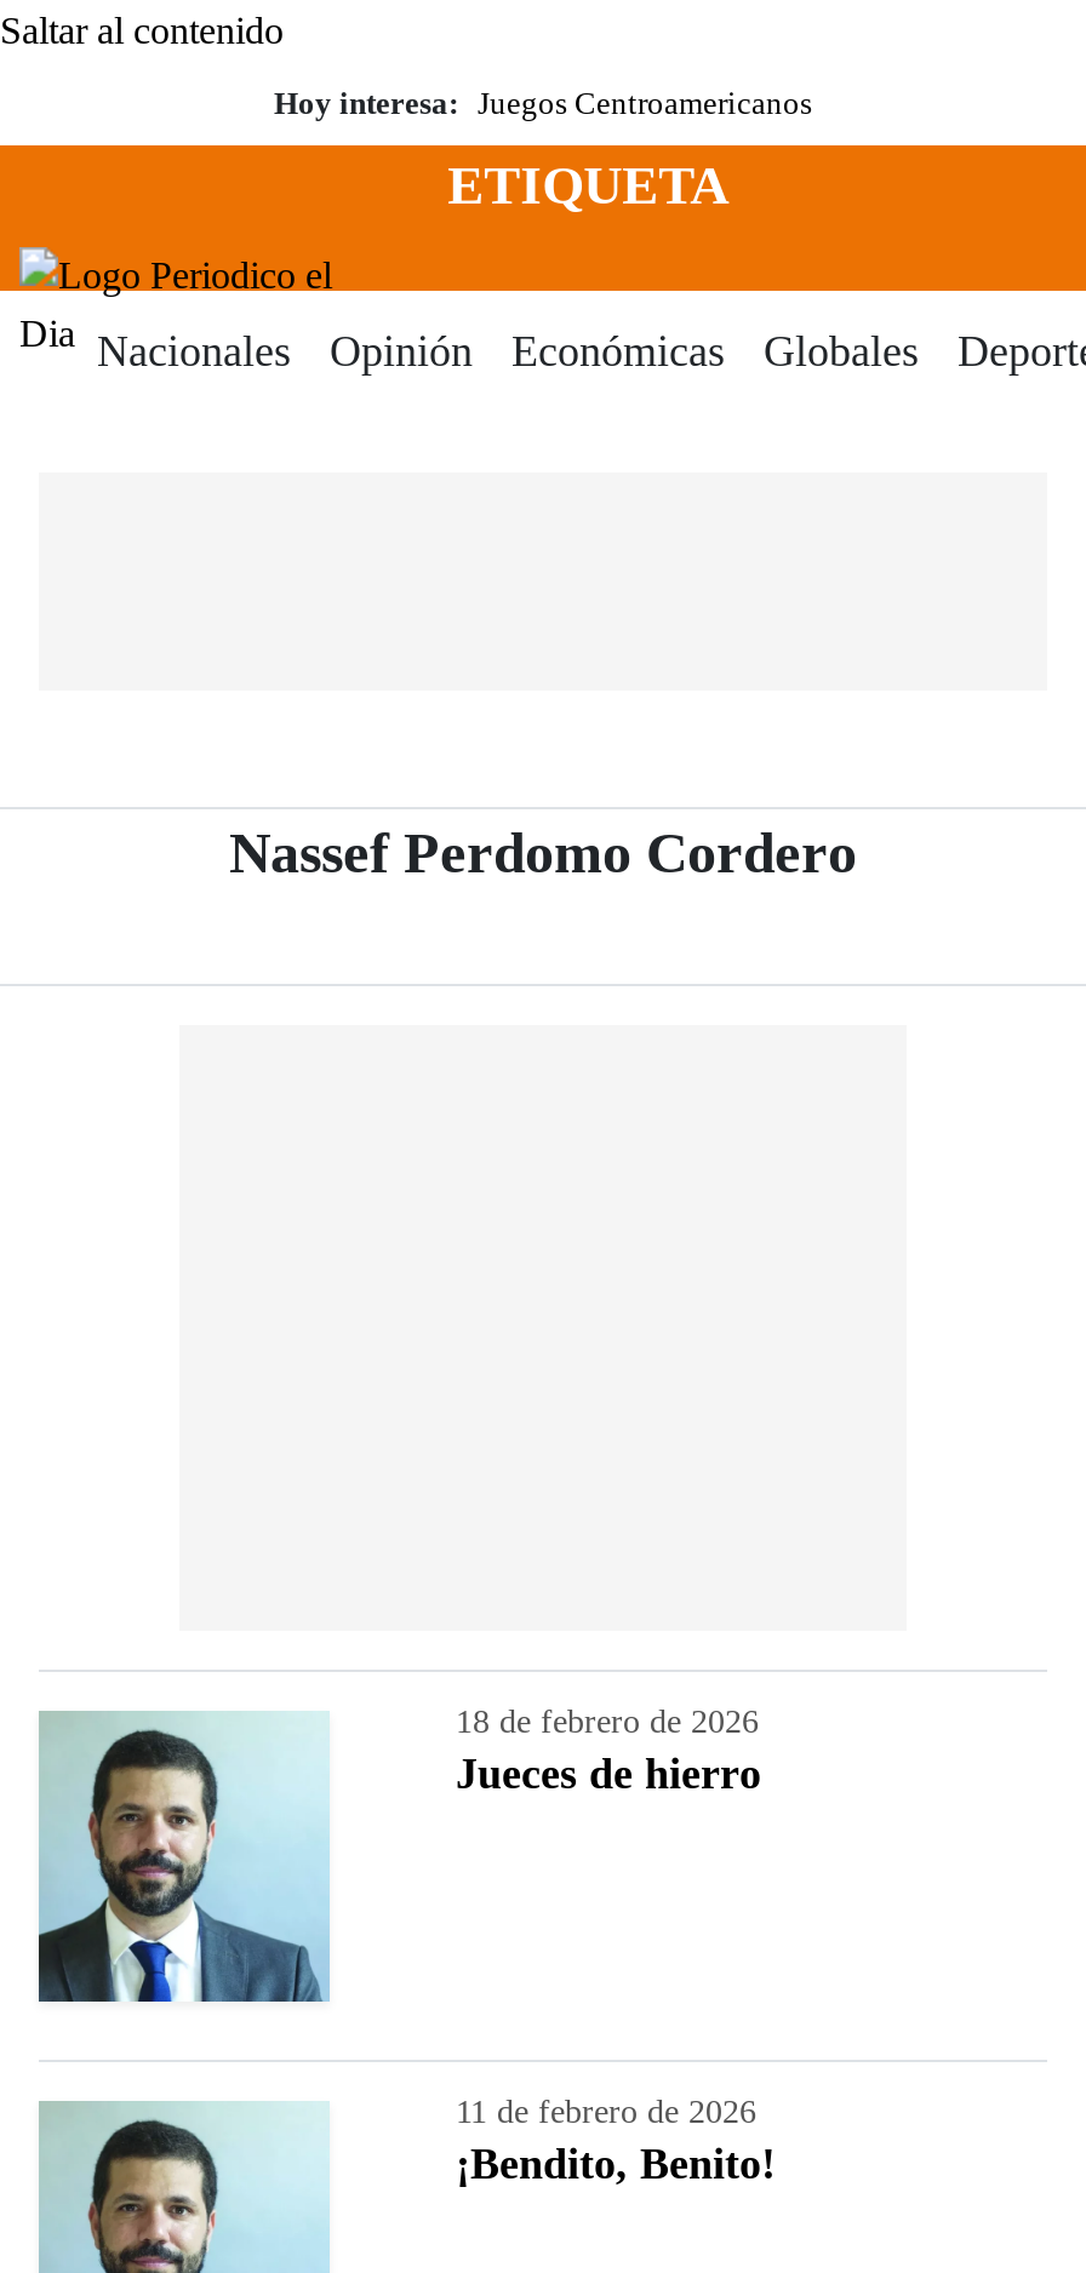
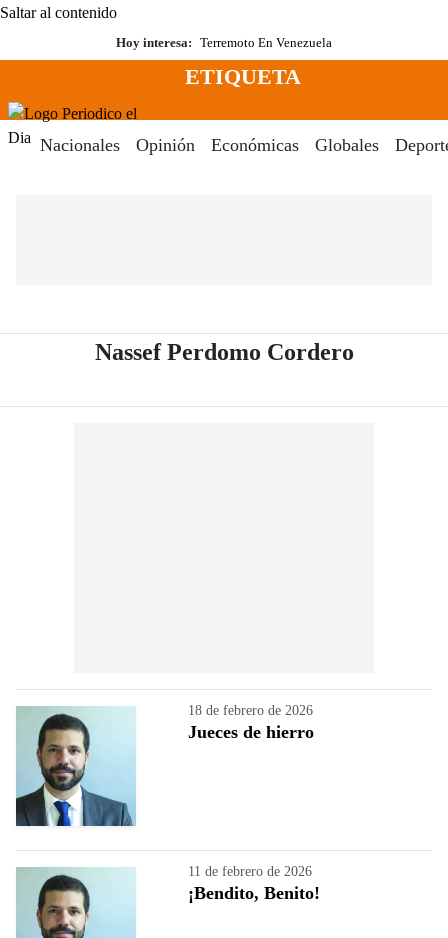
[274,85,812,121] Hoy interesa: Juegos Centroamericanos -> [116,35,332,50] Hoy interesa: Terremoto En Venezuela

